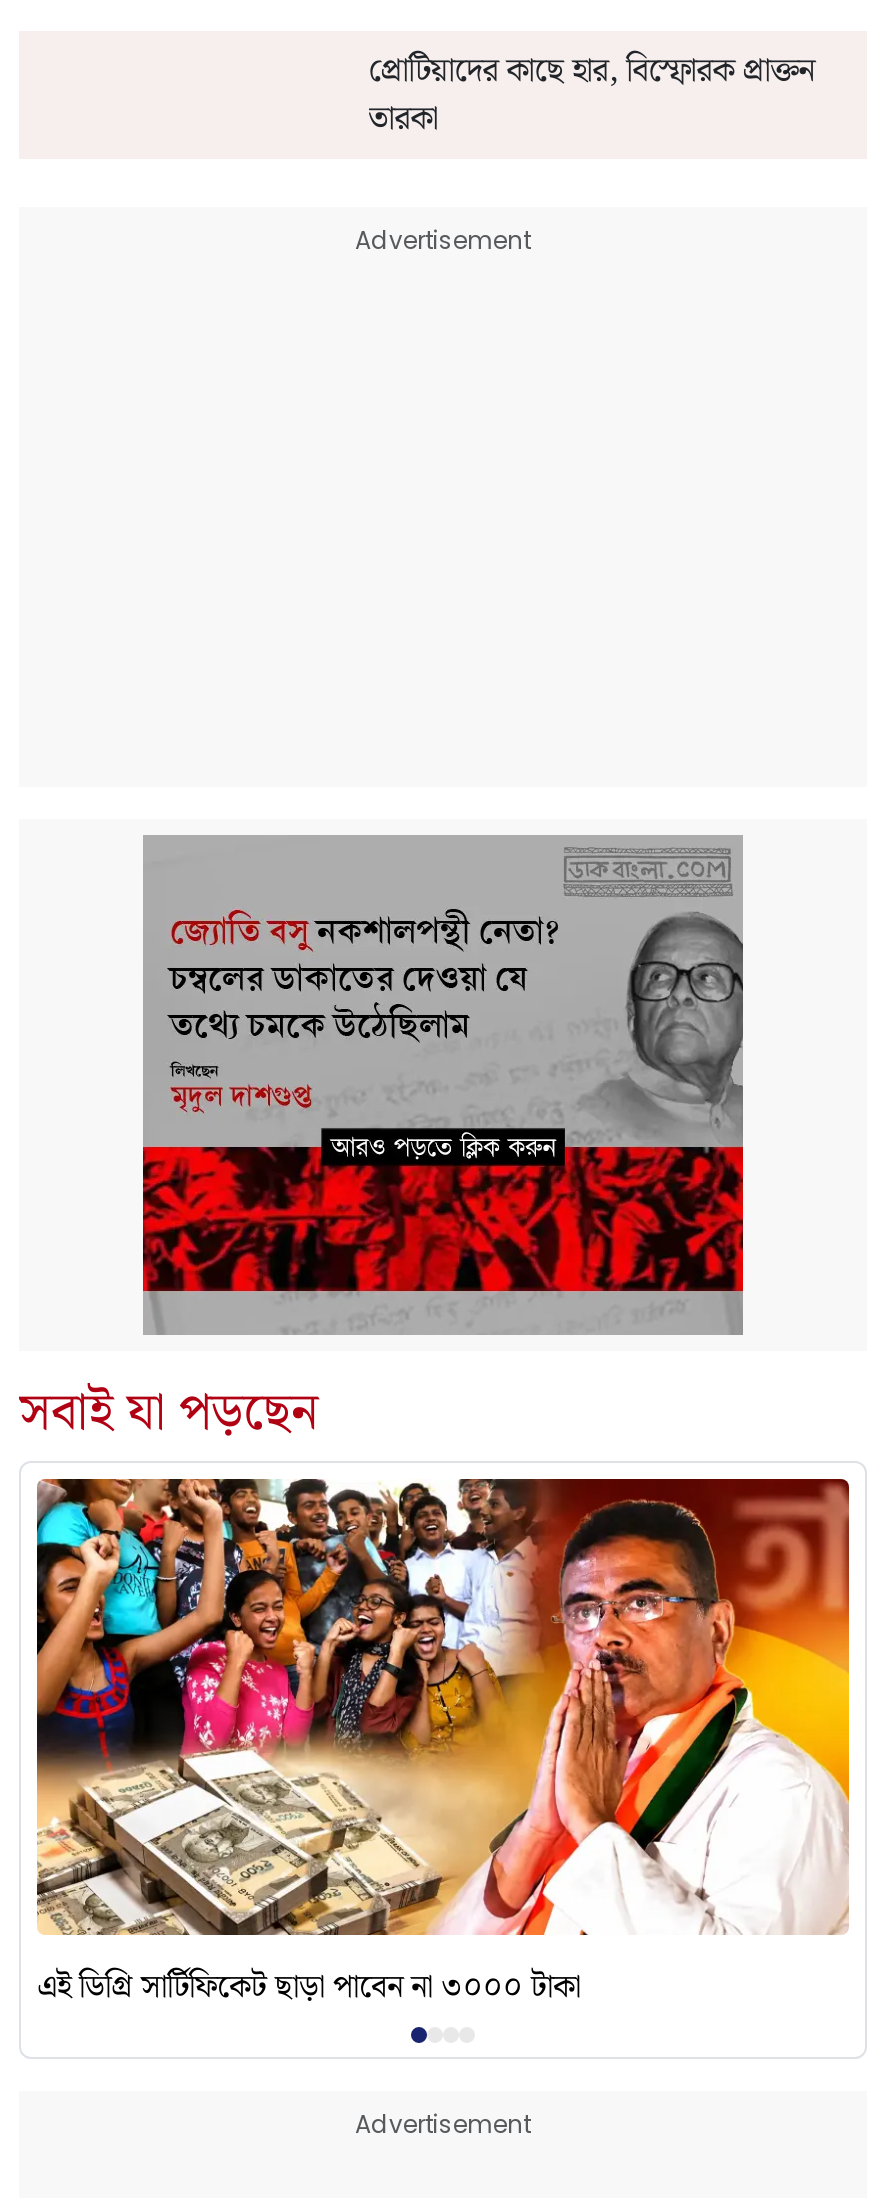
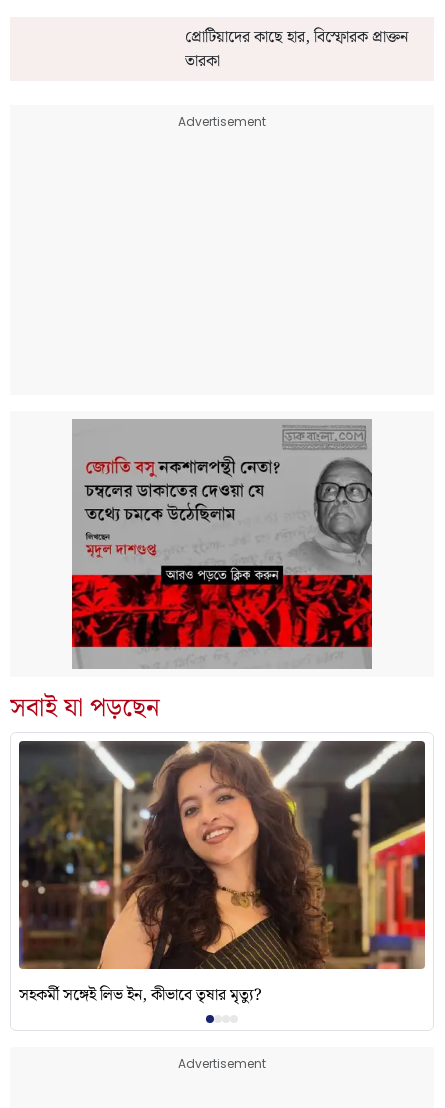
[35,1475,851,2013] [image] | এই ডিগ্রি সার্টিফিকেট ছাড়া পাবেন না ৩০০০ টাকা -> [18,740,426,1008] [image] | সহকর্মী সঙ্গেই লিভ ইন, কীভাবে তৃষার মৃত্যু?

